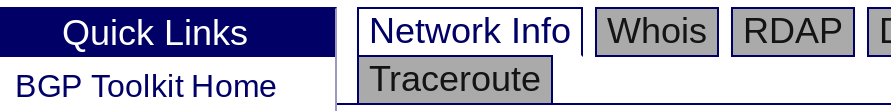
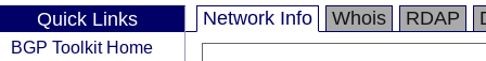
[369,59,541,99] Traceroute -> none

